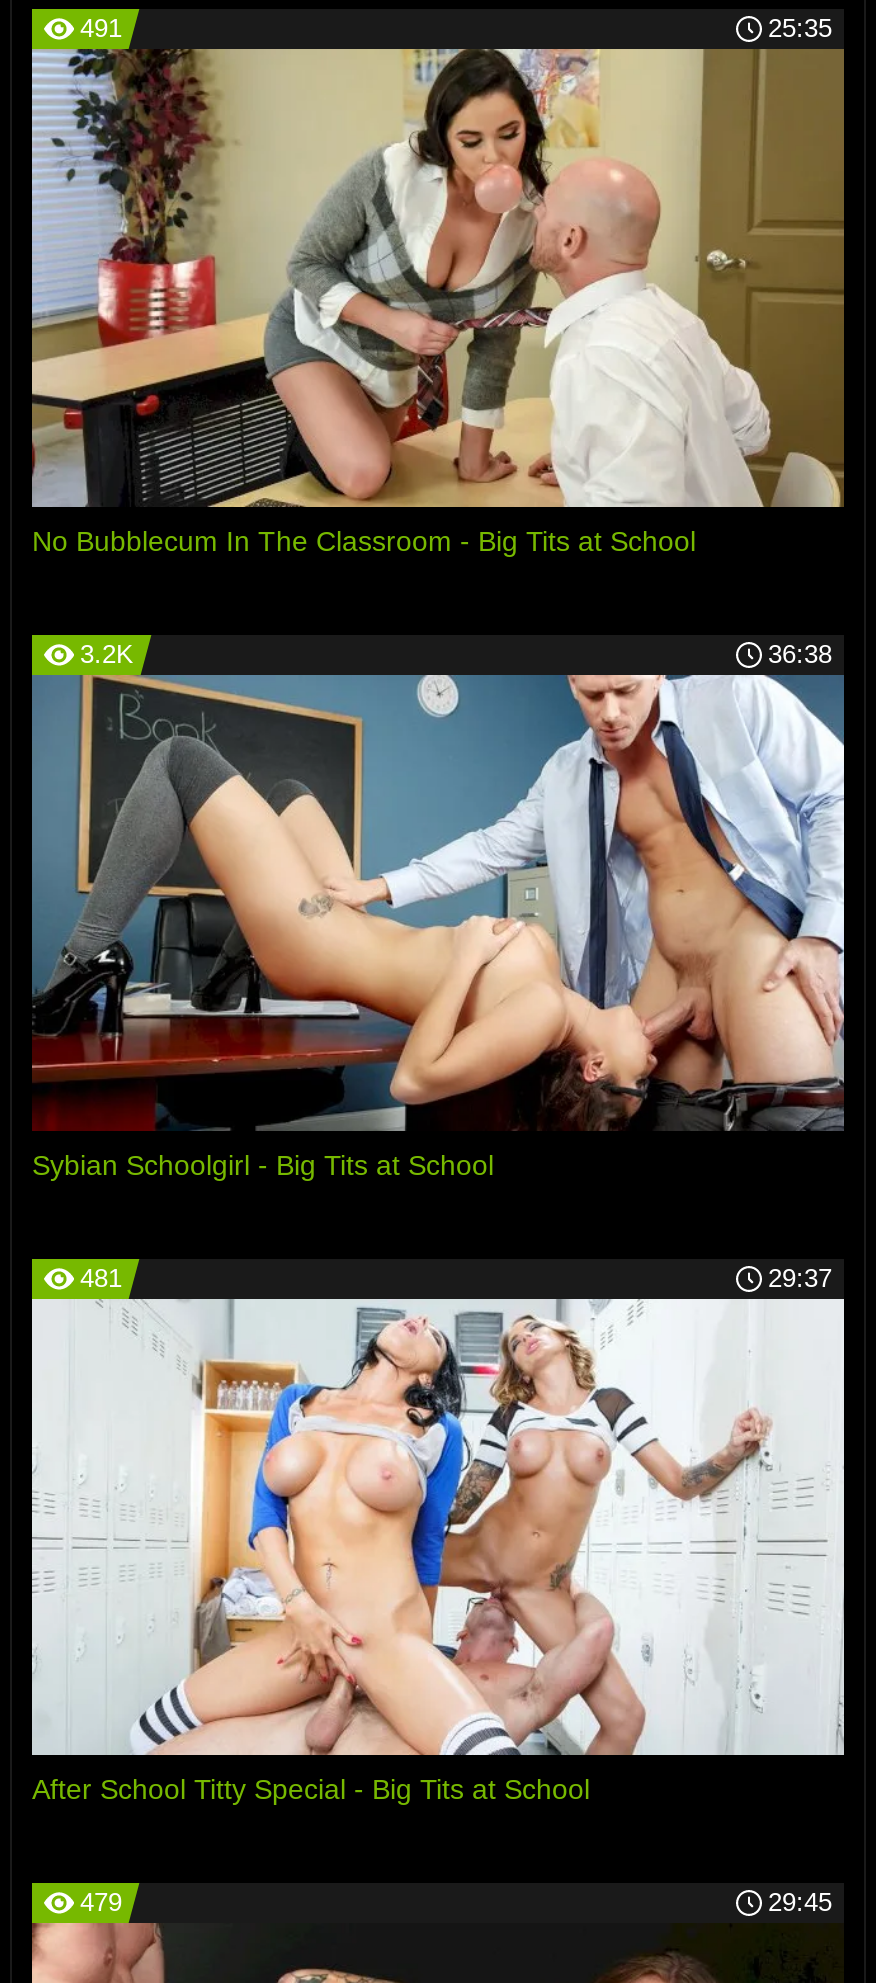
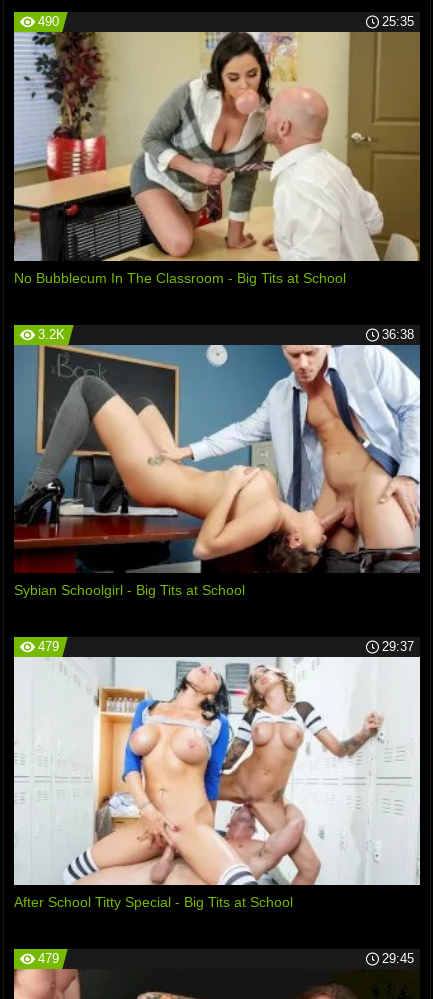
[80,13,122,43] 491 -> [38,14,59,29] 490
[80,1263,122,1293] 481 -> [38,639,59,654] 479

